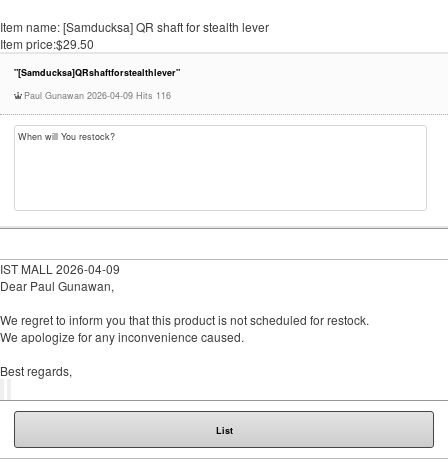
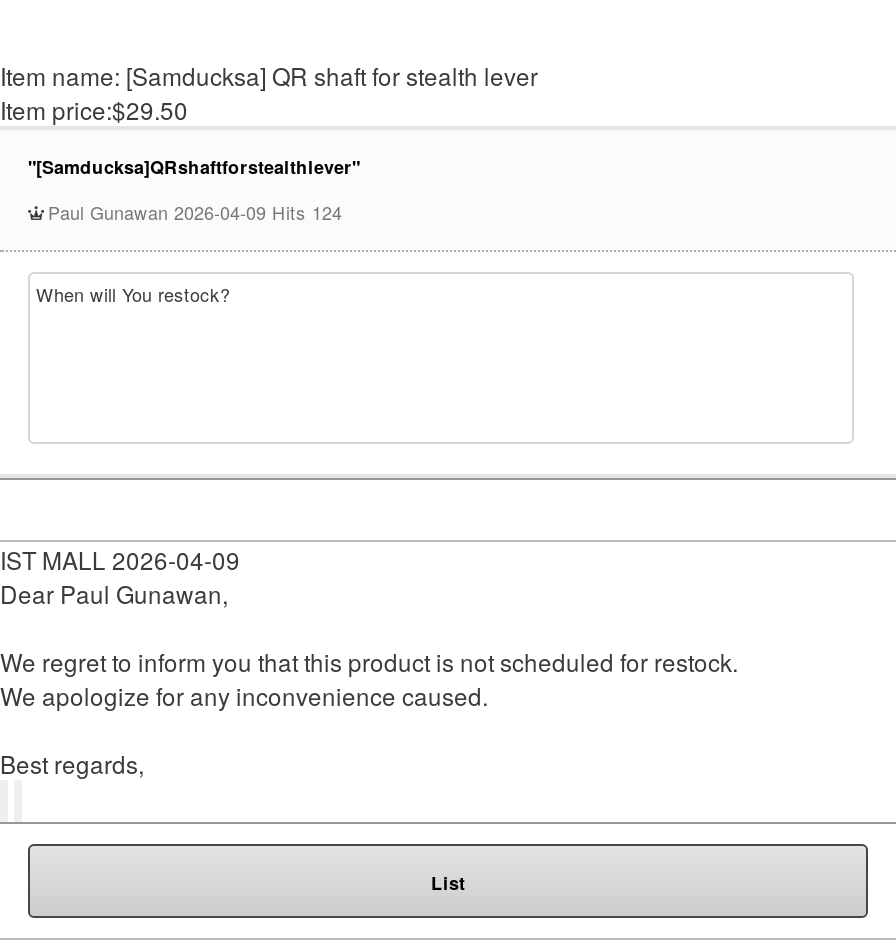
[24,88,171,101] Paul Gunawan 2026-04-09 Hits 116 -> [48,199,342,225] Paul Gunawan 2026-04-09 Hits 124

